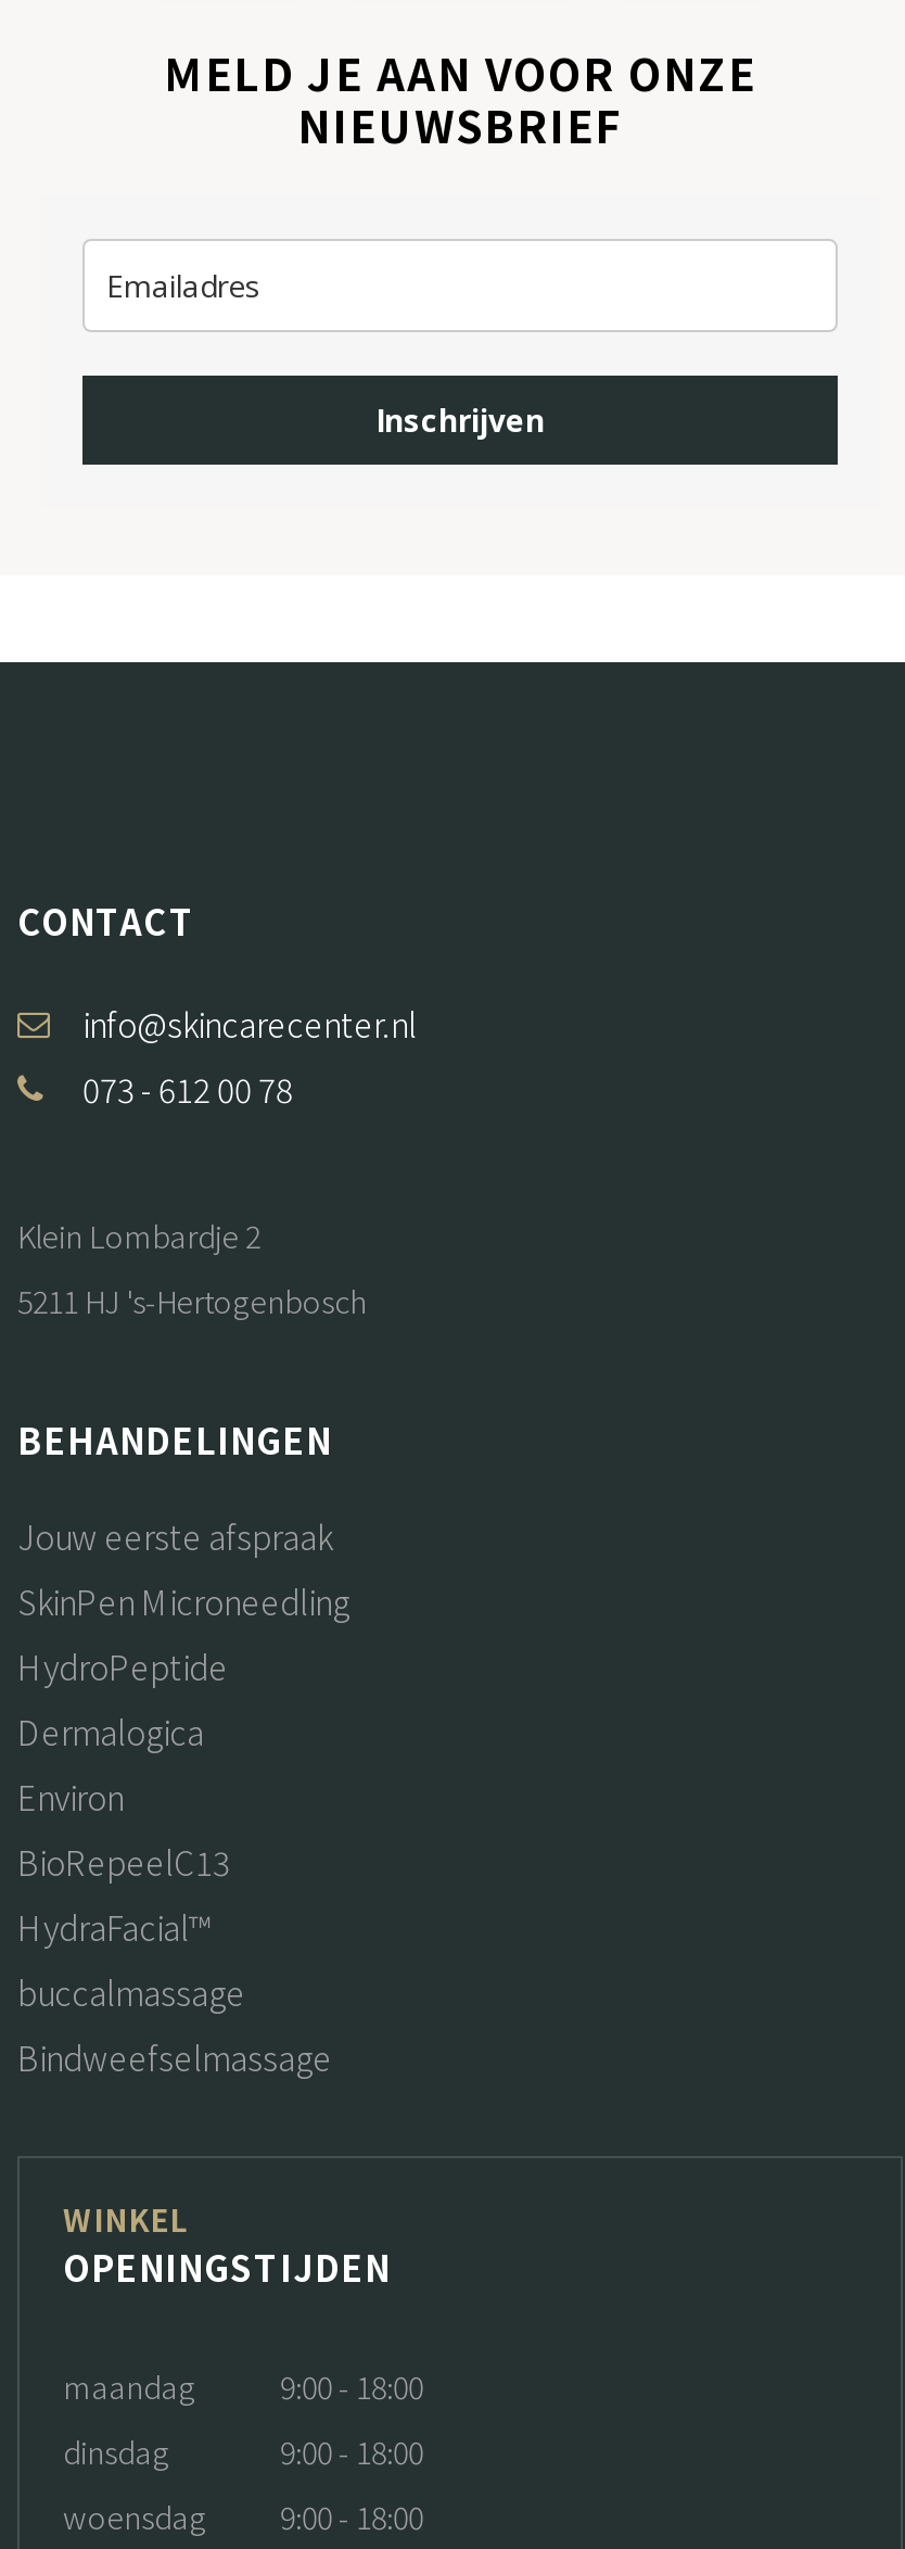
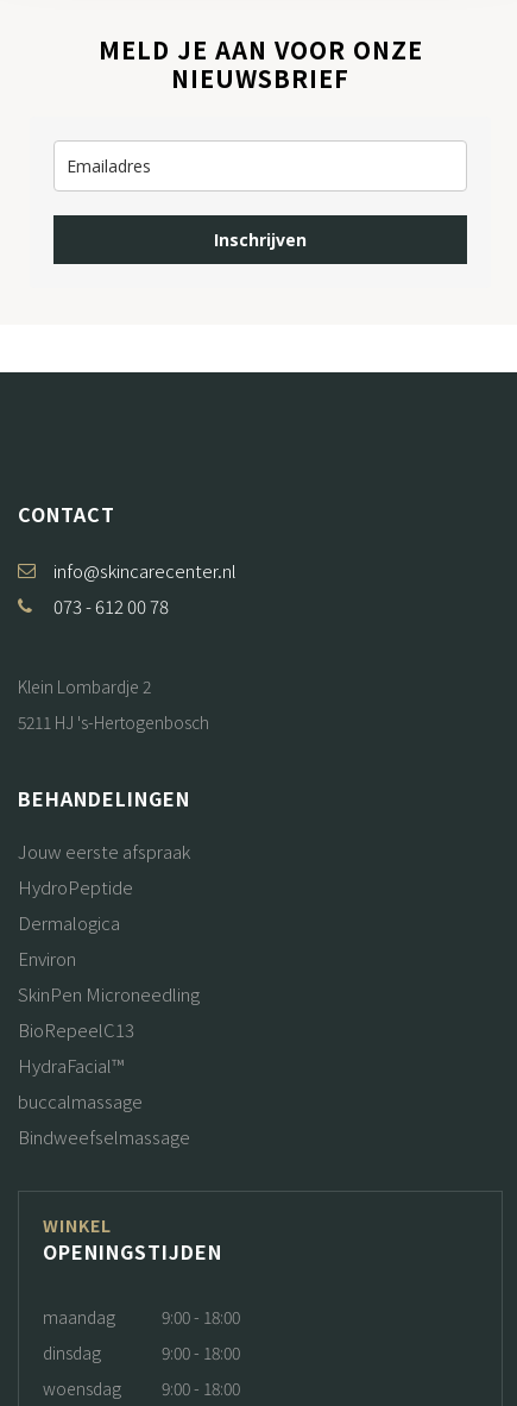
moved [17,1578,349,1624] -> [18,981,200,1006]: SkinPen Microneedling
moved [17,1644,228,1819] -> [18,874,133,971]: HydroPeptide | Dermalogica | Environ

